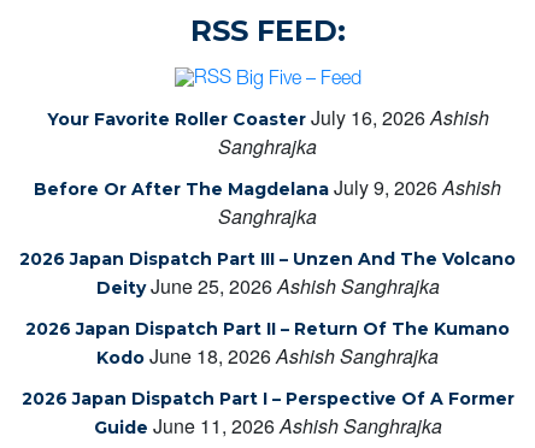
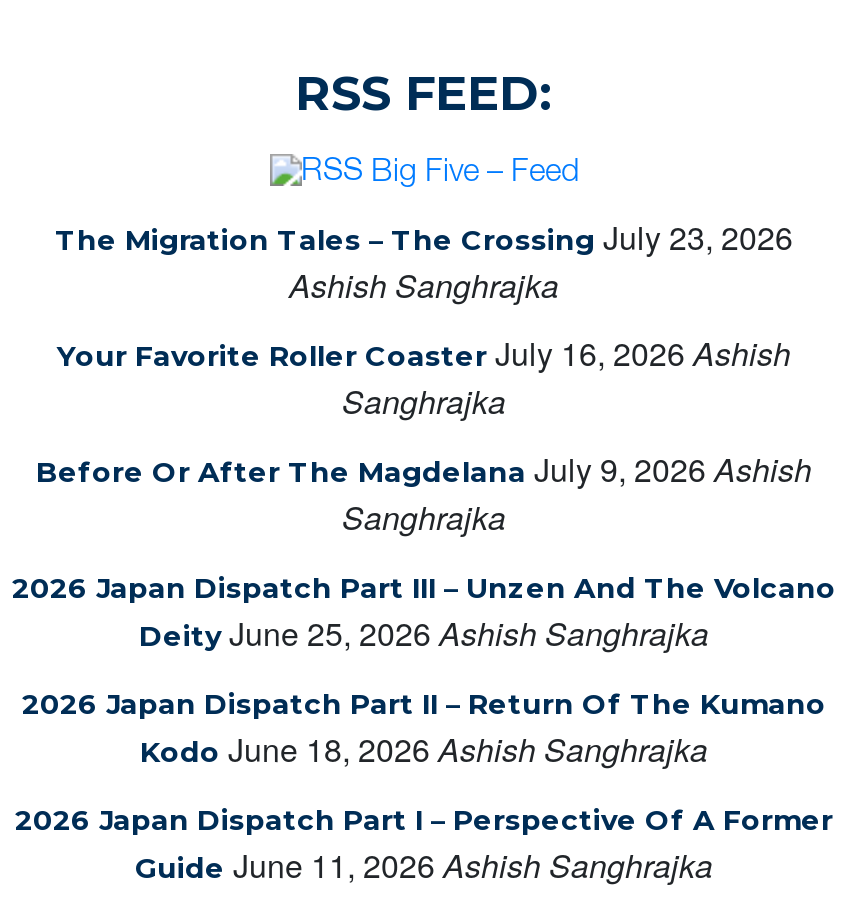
none -> [55,214,793,308] The Migration Tales – The Crossing July 23, 2026 | Ashish Sanghrajka

